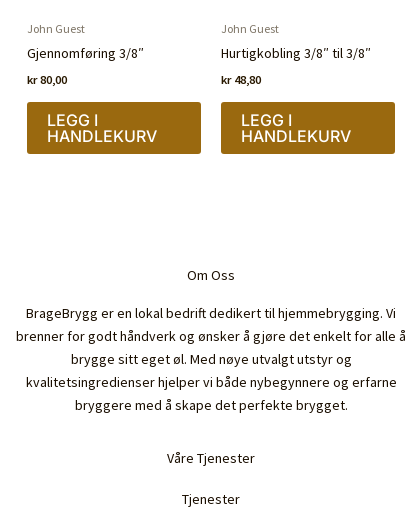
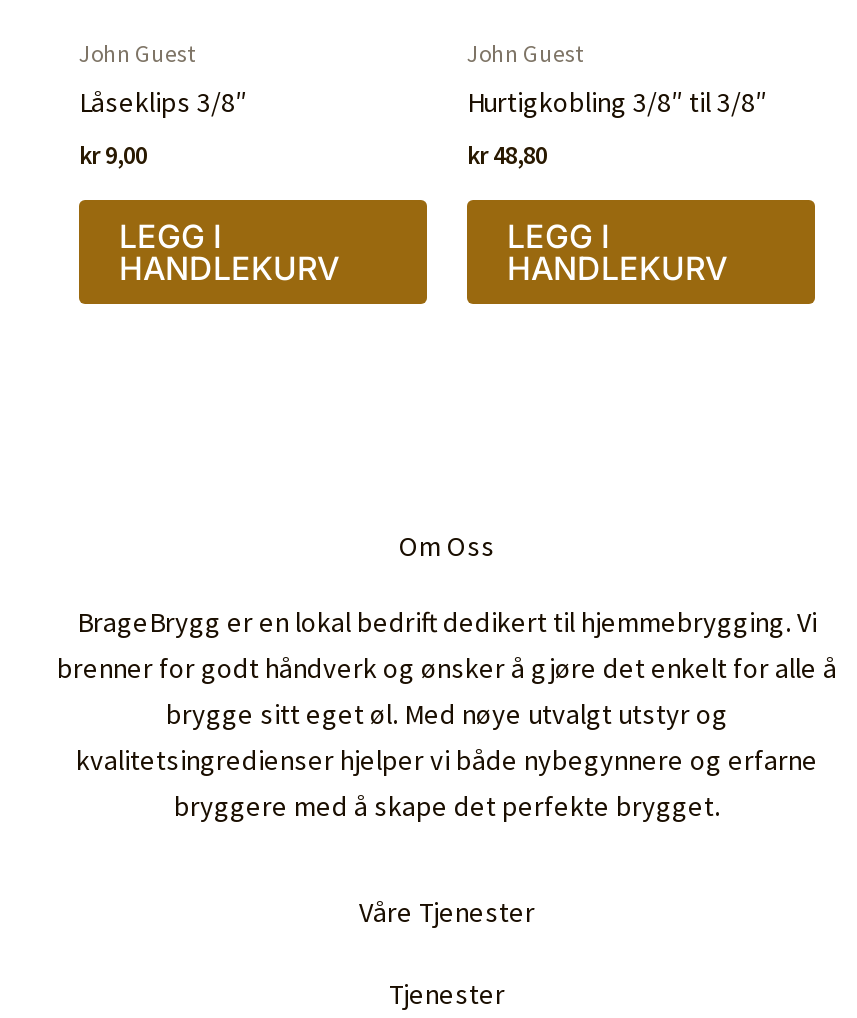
[27,44,144,62] Gjennomføring 3/8″ -> [79,83,247,119] Låseklips 3/8″
[27,72,67,87] kr80,00 -> [79,139,147,169] kr9,00

